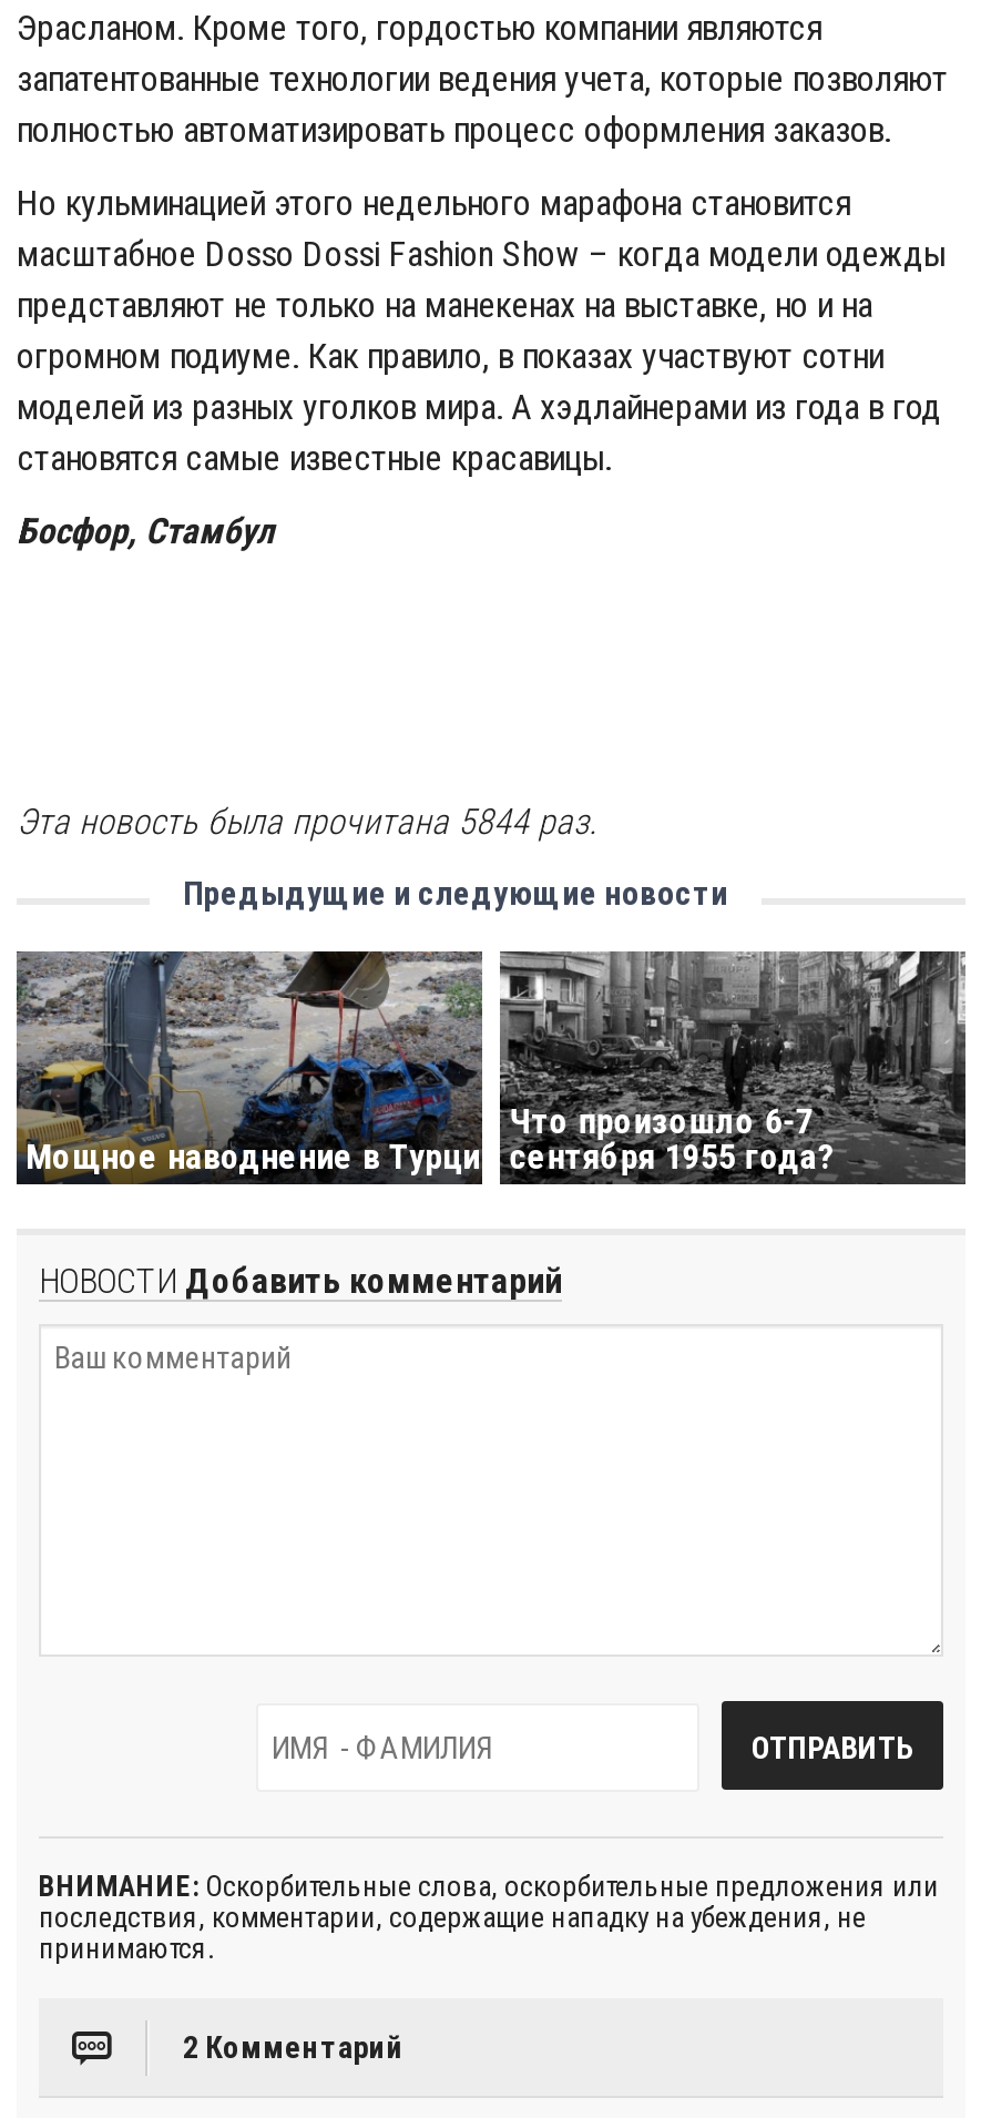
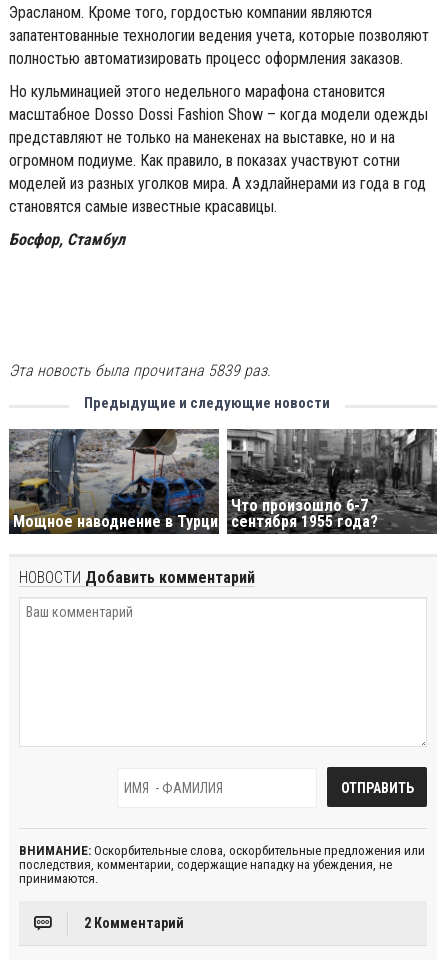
[17,801,597,843] Эта новость была прочитана 5844 раз. -> [9,361,271,380] Эта новость была прочитана 5839 раз.

